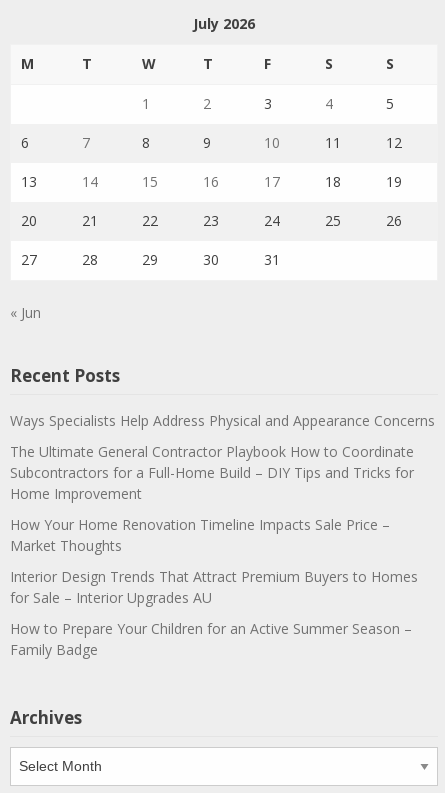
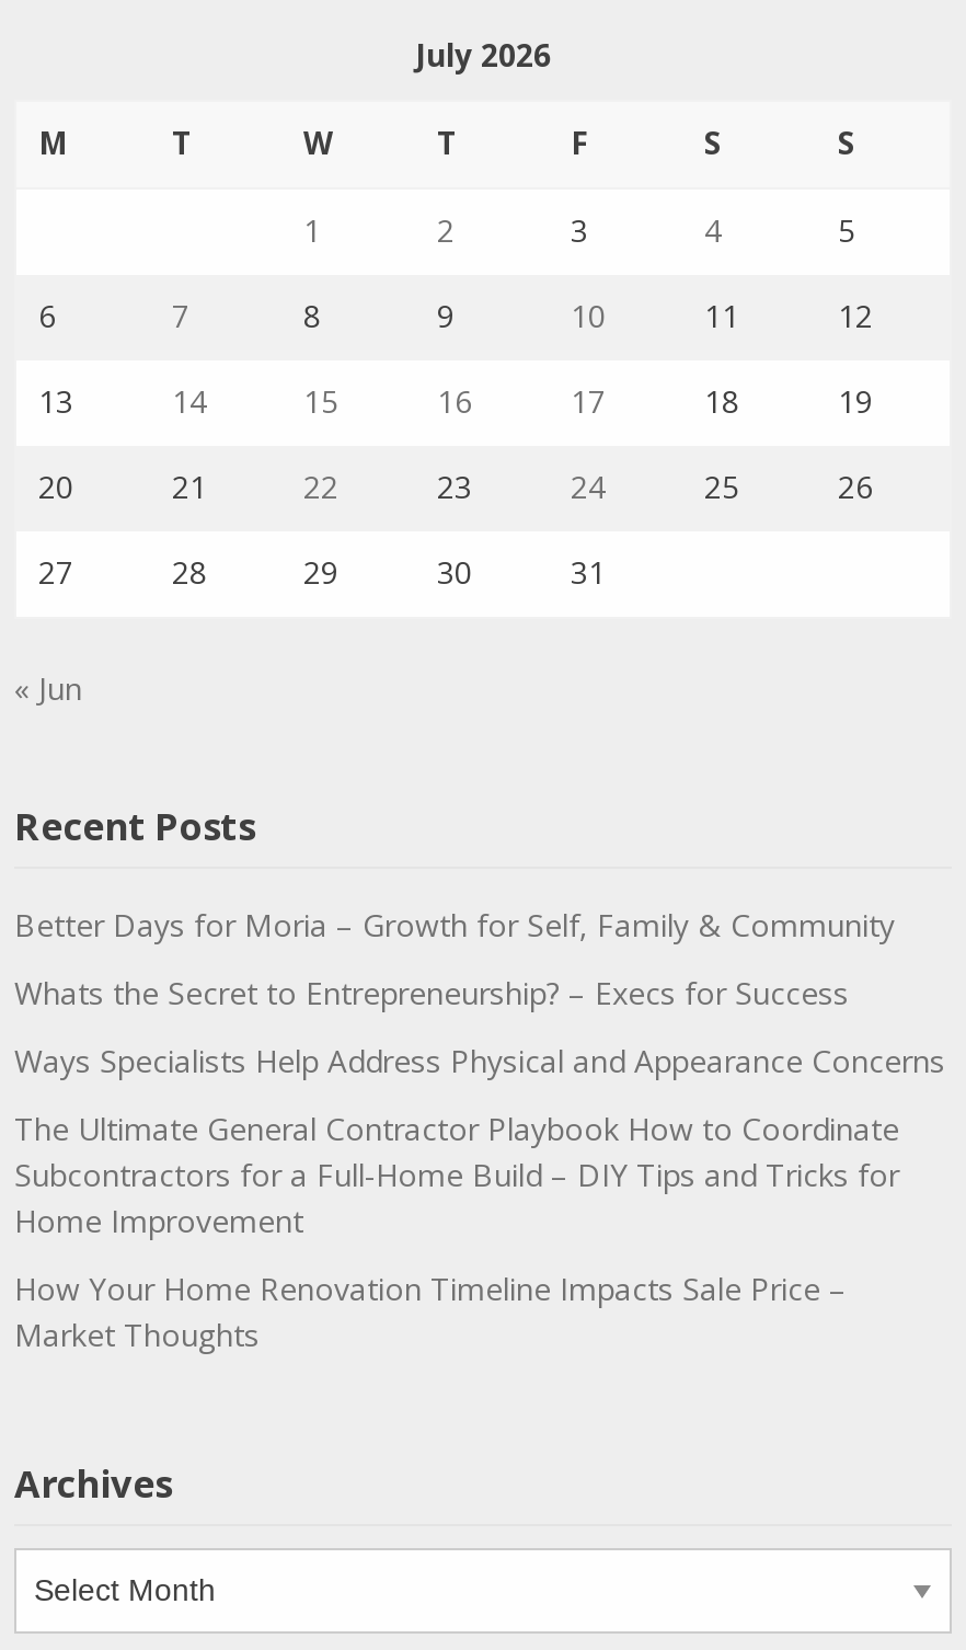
none -> [14,904,895,1013] Better Days for Moria – Growth for Self, Family & Community | Whats the Secret to Entrepreneurship? – Execs for Success
moved [10,411,435,555] -> [14,1040,945,1355]: Ways Specialists Help Address Physical and Appearance Concerns | The Ultimate General Contractor Playbook How to Coordinate | Subcontractors for a Full-Home Build – DIY Tips and Tricks for | Home Improvement | How Your Home Renovation Timeline Impacts Sale Price – | Market Thoughts
[10,567,418,659] Interior Design Trends That Attract Premium Buyers to Homes | for Sale – Interior Upgrades AU | How to Prepare Your Children for an Active Summer Season – | Family Badge -> none

